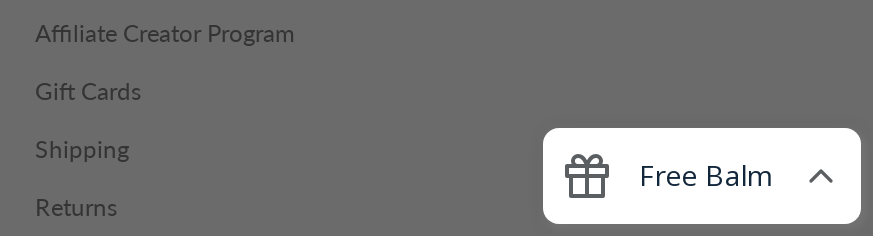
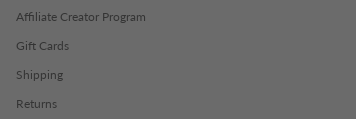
[541,125,863,227] [image] -> none

